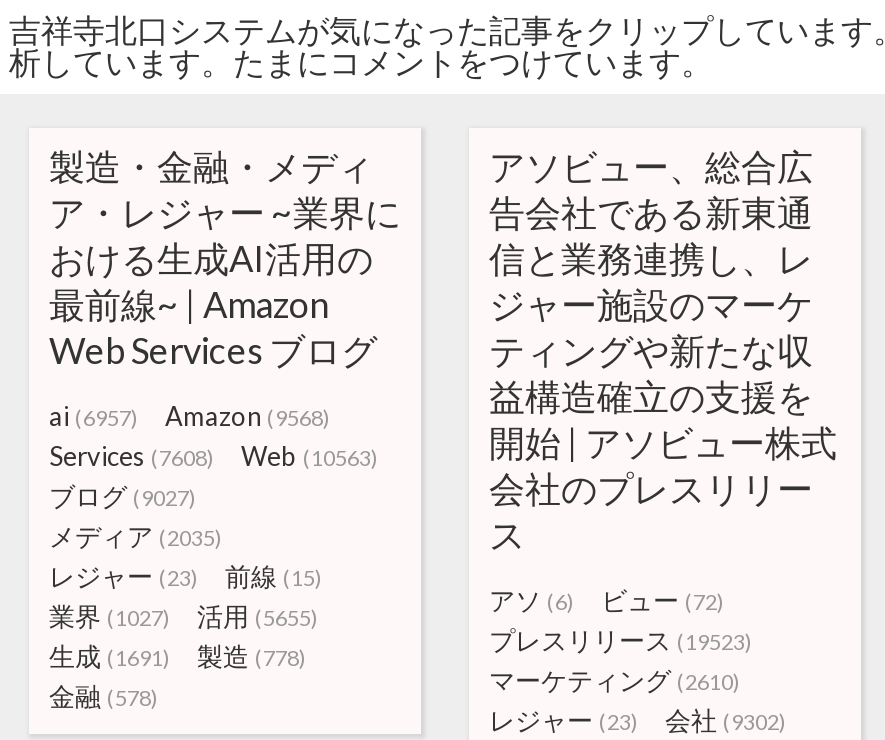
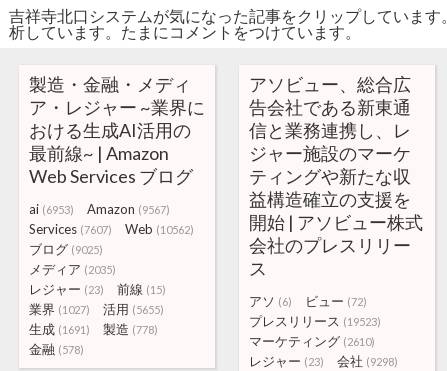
[49,400,139,432] ai (6957) -> [29,201,74,217] ai (6953)
[165,400,331,432] Amazon (9568) -> [87,201,170,217] Amazon (9567)
[49,440,215,472] Services (7608) -> [29,221,112,237] Services (7607)
[241,440,379,472] Web (10563) -> [125,221,194,237] Web (10562)
[49,480,197,512] ブログ (9027) -> [29,241,103,257] ブログ (9025)
[489,704,787,736] レジャー (23) 会社 (9302) -> [249,353,398,369] レジャー (23) 会社 (9298)

